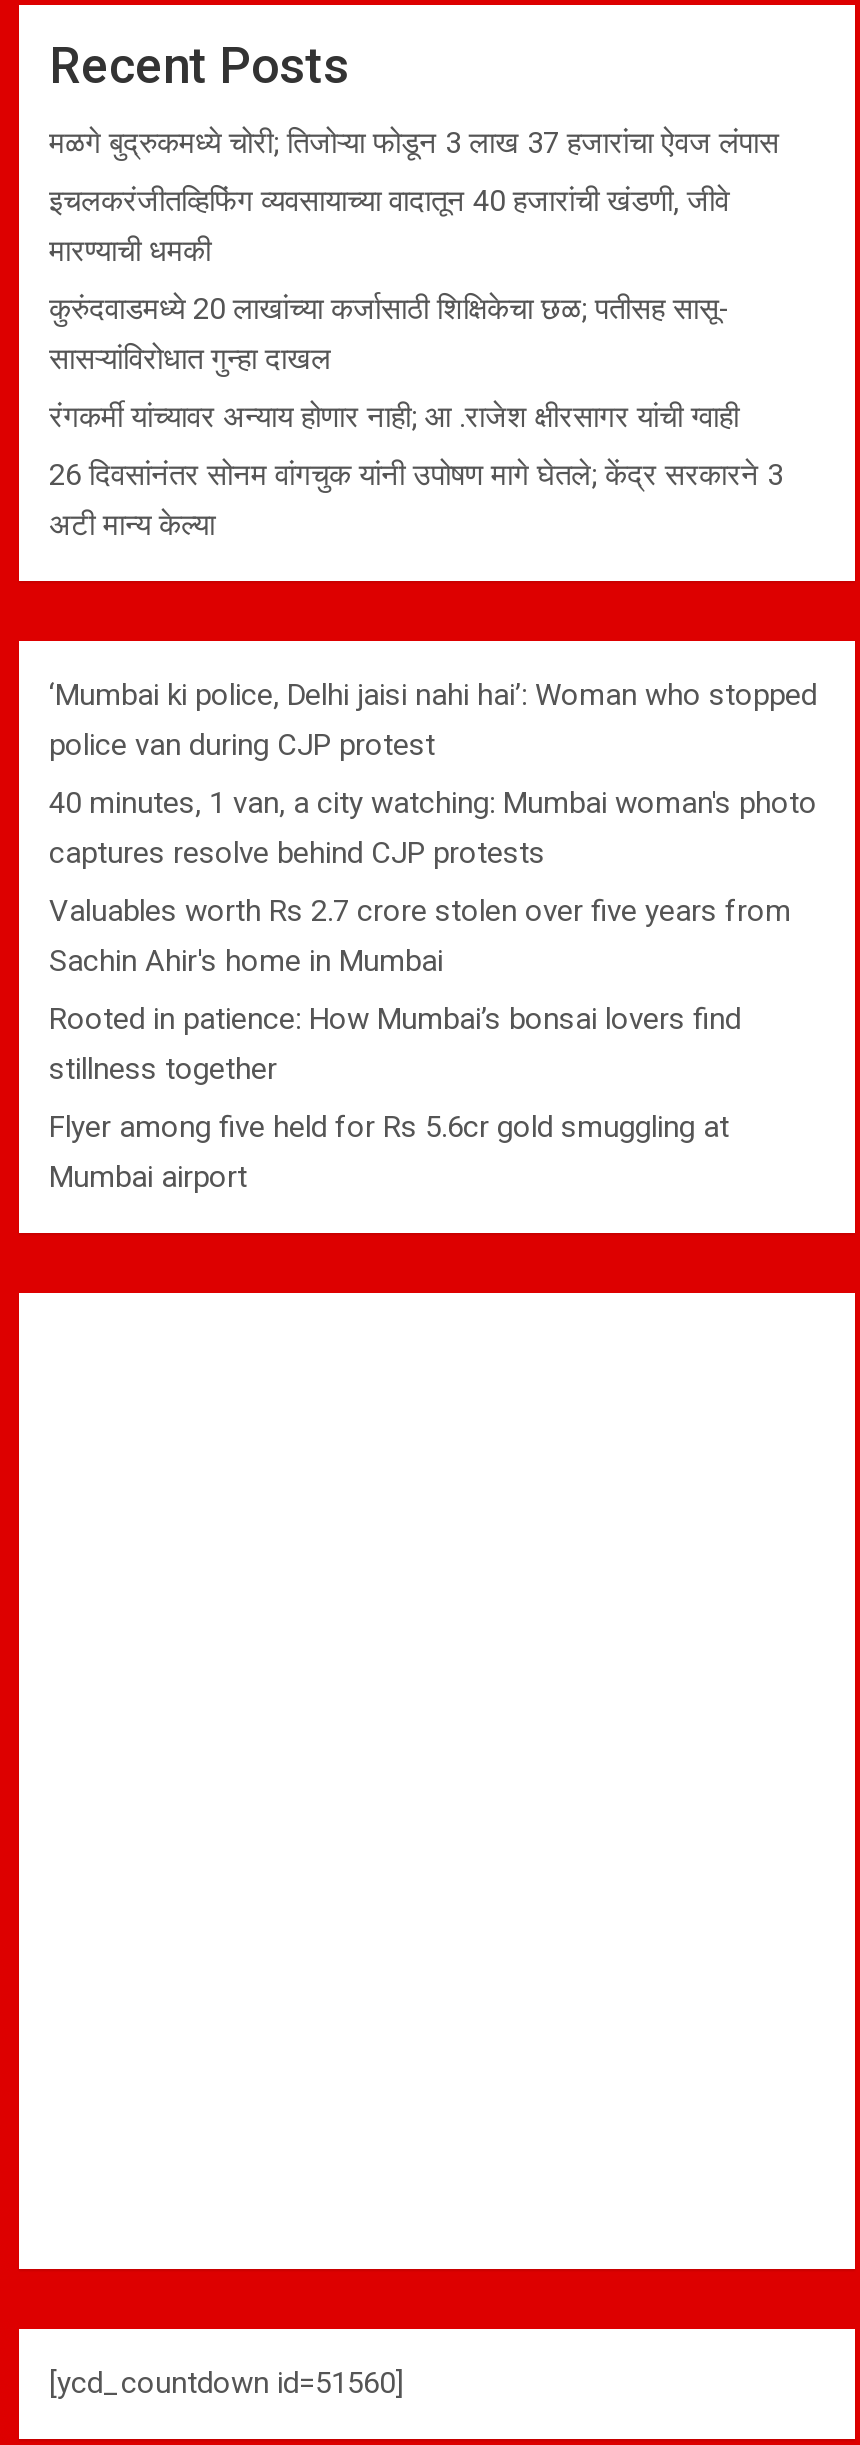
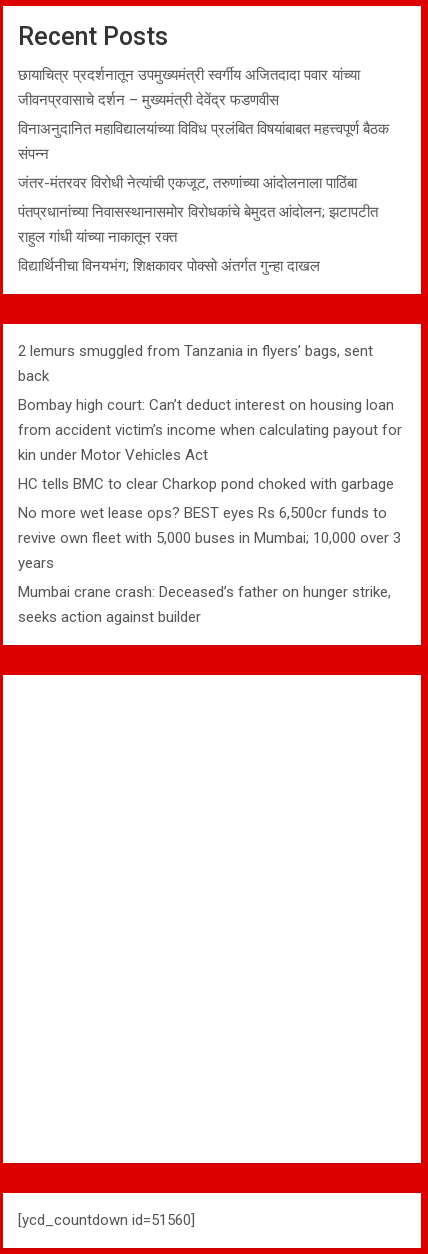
[49,124,779,160] मळगे बुद्रुकमध्ये चोरी; तिजोऱ्या फोडून 3 लाख 37 हजारांचा ऐवज लंपास -> [18,66,360,109] छायाचित्र प्रदर्शनातून उपमुख्यमंत्री स्वर्गीय अजितदादा पवार यांच्या | जीवनप्रवासाचे दर्शन – मुख्यमंत्री देवेंद्र फडणवीस
[49,182,729,268] इचलकरंजीतव्हिफिंग व्यवसायाच्या वादातून 40 हजारांची खंडणी, जीवे | मारण्याची धमकी -> [18,120,389,163] विनाअनुदानित महाविद्यालयांच्या विविध प्रलंबित विषयांबाबत महत्त्वपूर्ण बैठक | संपन्न
[49,290,731,376] कुरुंदवाडमध्ये 20 लाखांच्या कर्जासाठी शिक्षिकेचा छळ; पतीसह सासू- | सासऱ्यांविरोधात गुन्हा दाखल -> [18,174,357,192] जंतर-मंतरवर विरोधी नेत्यांची एकजूट, तरुणांच्या आंदोलनाला पाठिंबा
[49,398,739,434] रंगकर्मी यांच्यावर अन्याय होणार नाही; आ .राजेश क्षीरसागर यांची ग्वाही -> [18,203,378,246] पंतप्रधानांच्या निवासस्थानासमोर विरोधकांचे बेमुदत आंदोलन; झटापटीत | राहुल गांधी यांच्या नाकातून रक्त
[49,456,783,542] 26 दिवसांनंतर सोनम वांगचुक यांनी उपोषण मागे घेतले; केंद्र सरकारने 3 | अटी मान्य केल्या -> [18,257,320,275] विद्यार्थिनीचा विनयभंग; शिक्षकावर पोक्सो अंतर्गत गुन्हा दाखल
[49,676,817,762] ‘Mumbai ki police, Delhi jaisi nahi hai’: Woman who stopped | police van during CJP protest -> [18,342,373,385] 2 lemurs smuggled from Tanzania in flyers’ bags, sent | back
[49,784,817,870] 40 minutes, 1 van, a city watching: Mumbai woman's photo | captures resolve behind CJP protests -> [18,396,402,464] Bombay high court: Can’t deduct interest on housing loan | from accident victim’s income when calculating payout for | kin under Motor Vehicles Act
[49,892,791,978] Valuables worth Rs 2.7 crore stolen over five years from | Sachin Ahir's home in Mumbai -> [18,475,394,493] HC tells BMC to clear Charkop pond choked with garbage
[49,1000,741,1086] Rooted in patience: How Mumbai’s bonsai lovers find | stillness together -> [18,504,401,572] No more wet lease ops? BEST eyes Rs 6,500cr funds to | revive own fleet with 5,000 buses in Mumbai; 10,000 over 3 | years
[49,1108,729,1194] Flyer among five held for Rs 5.6cr gold smuggling at | Mumbai airport -> [18,583,391,626] Mumbai crane crash: Deceased’s father on hunger strike, | seeks action against builder

